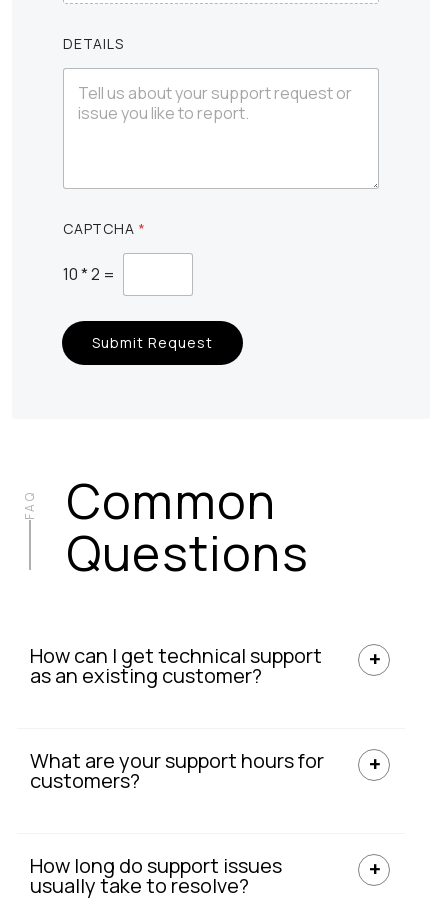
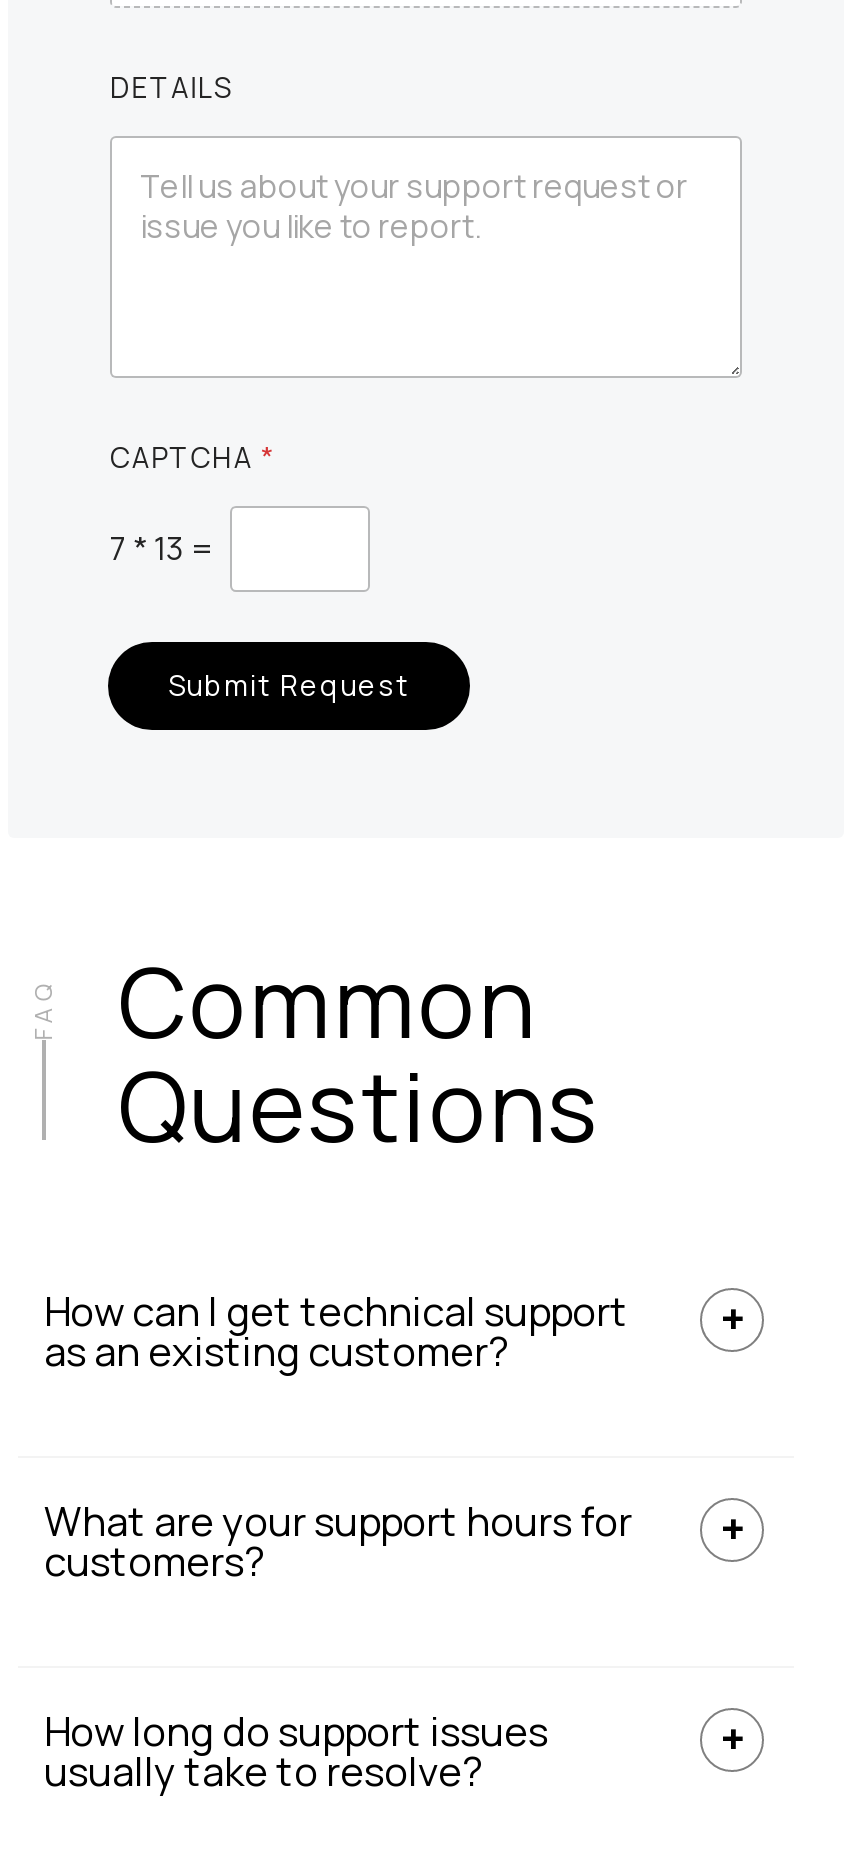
[63,263,115,285] 10 * 2 = -> [110,527,214,571] 7 * 13 =

